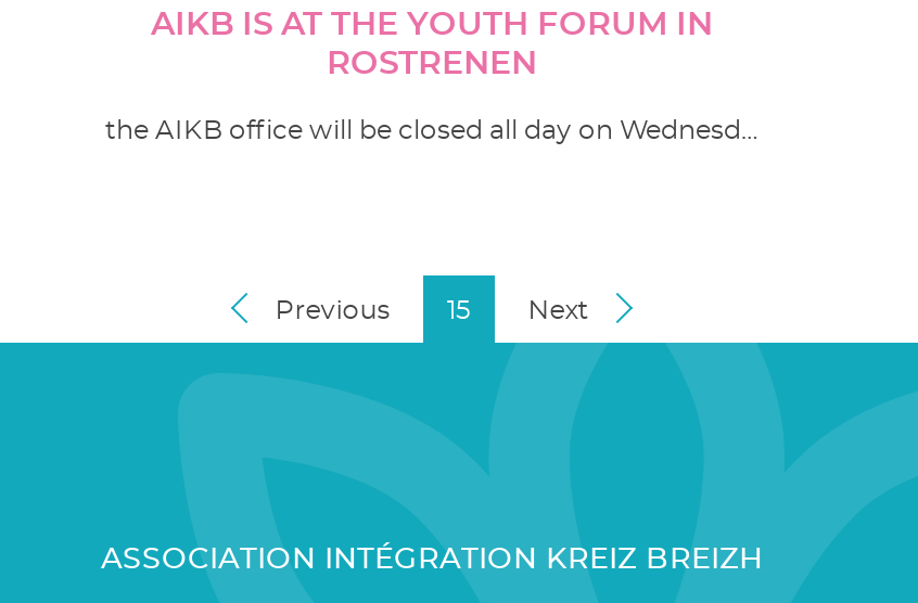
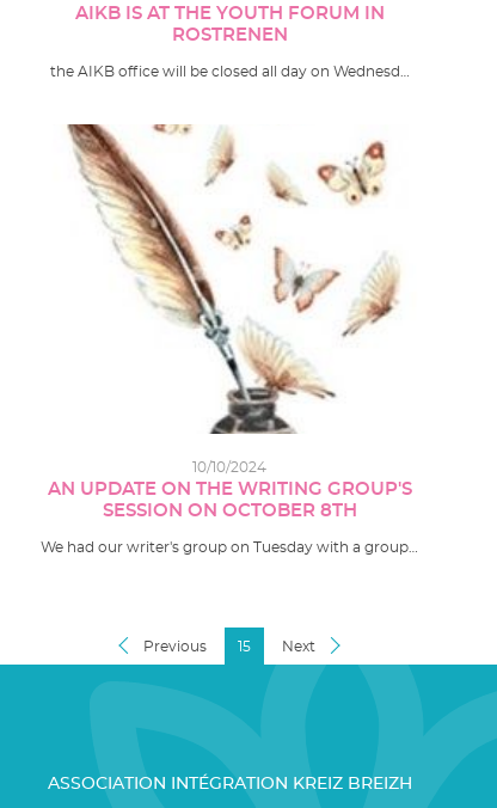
none -> [41,123,418,554] [image] | 10/10/2024 | AN UPDATE ON THE WRITING GROUP'S | SESSION ON OCTOBER 8TH | We had our writer's group on Tuesday with a group…

